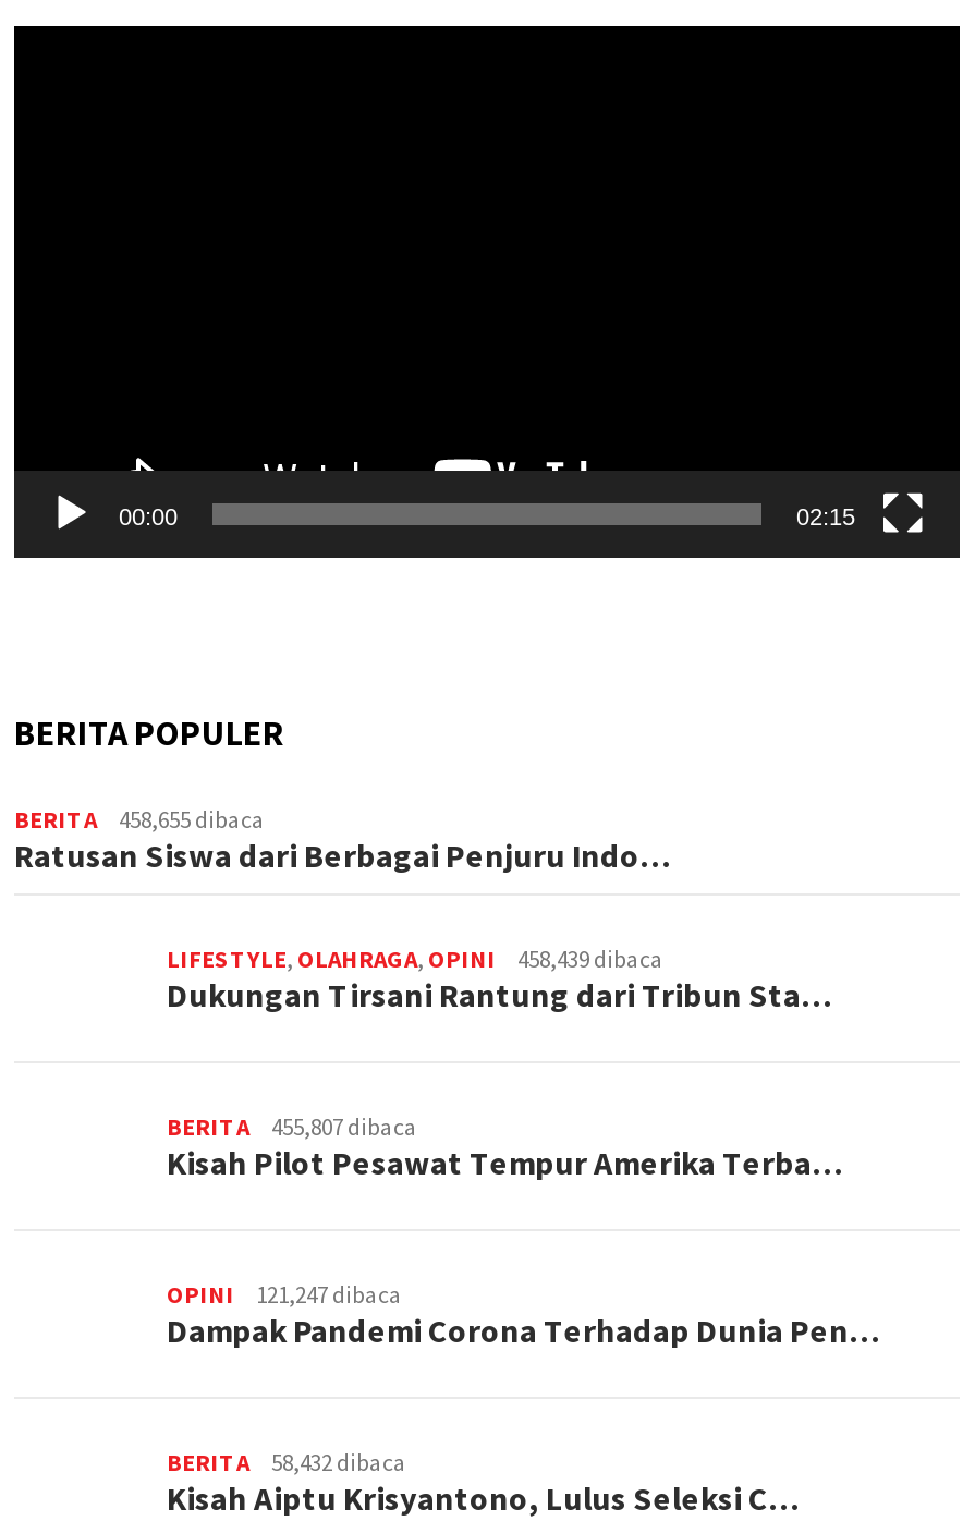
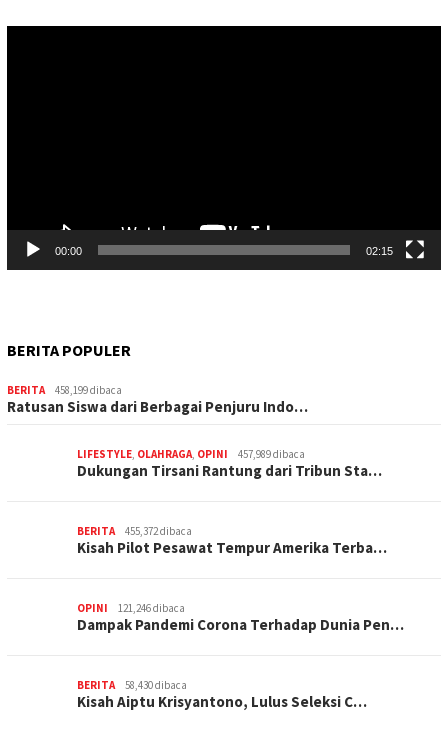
[14,804,265,835] BERITA 458,655 dibaca -> [7,383,122,397] BERITA 458,199 dibaca
[167,944,663,974] LIFESTYLE, OLAHRAGA, OPINI 458,439 dibaca -> [77,447,305,461] LIFESTYLE, OLAHRAGA, OPINI 457,989 dibaca
[167,1111,417,1142] BERITA 455,807 dibaca -> [77,524,192,538] BERITA 455,372 dibaca
[167,1279,402,1310] OPINI 121,247 dibaca -> [77,601,185,615] OPINI 121,246 dibaca
[167,1447,406,1477] BERITA 58,432 dibaca -> [77,678,187,692] BERITA 58,430 dibaca

